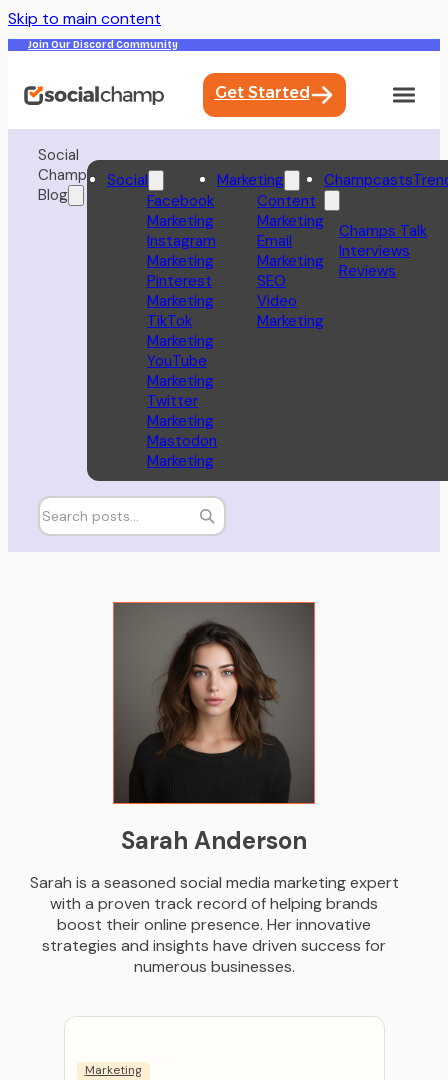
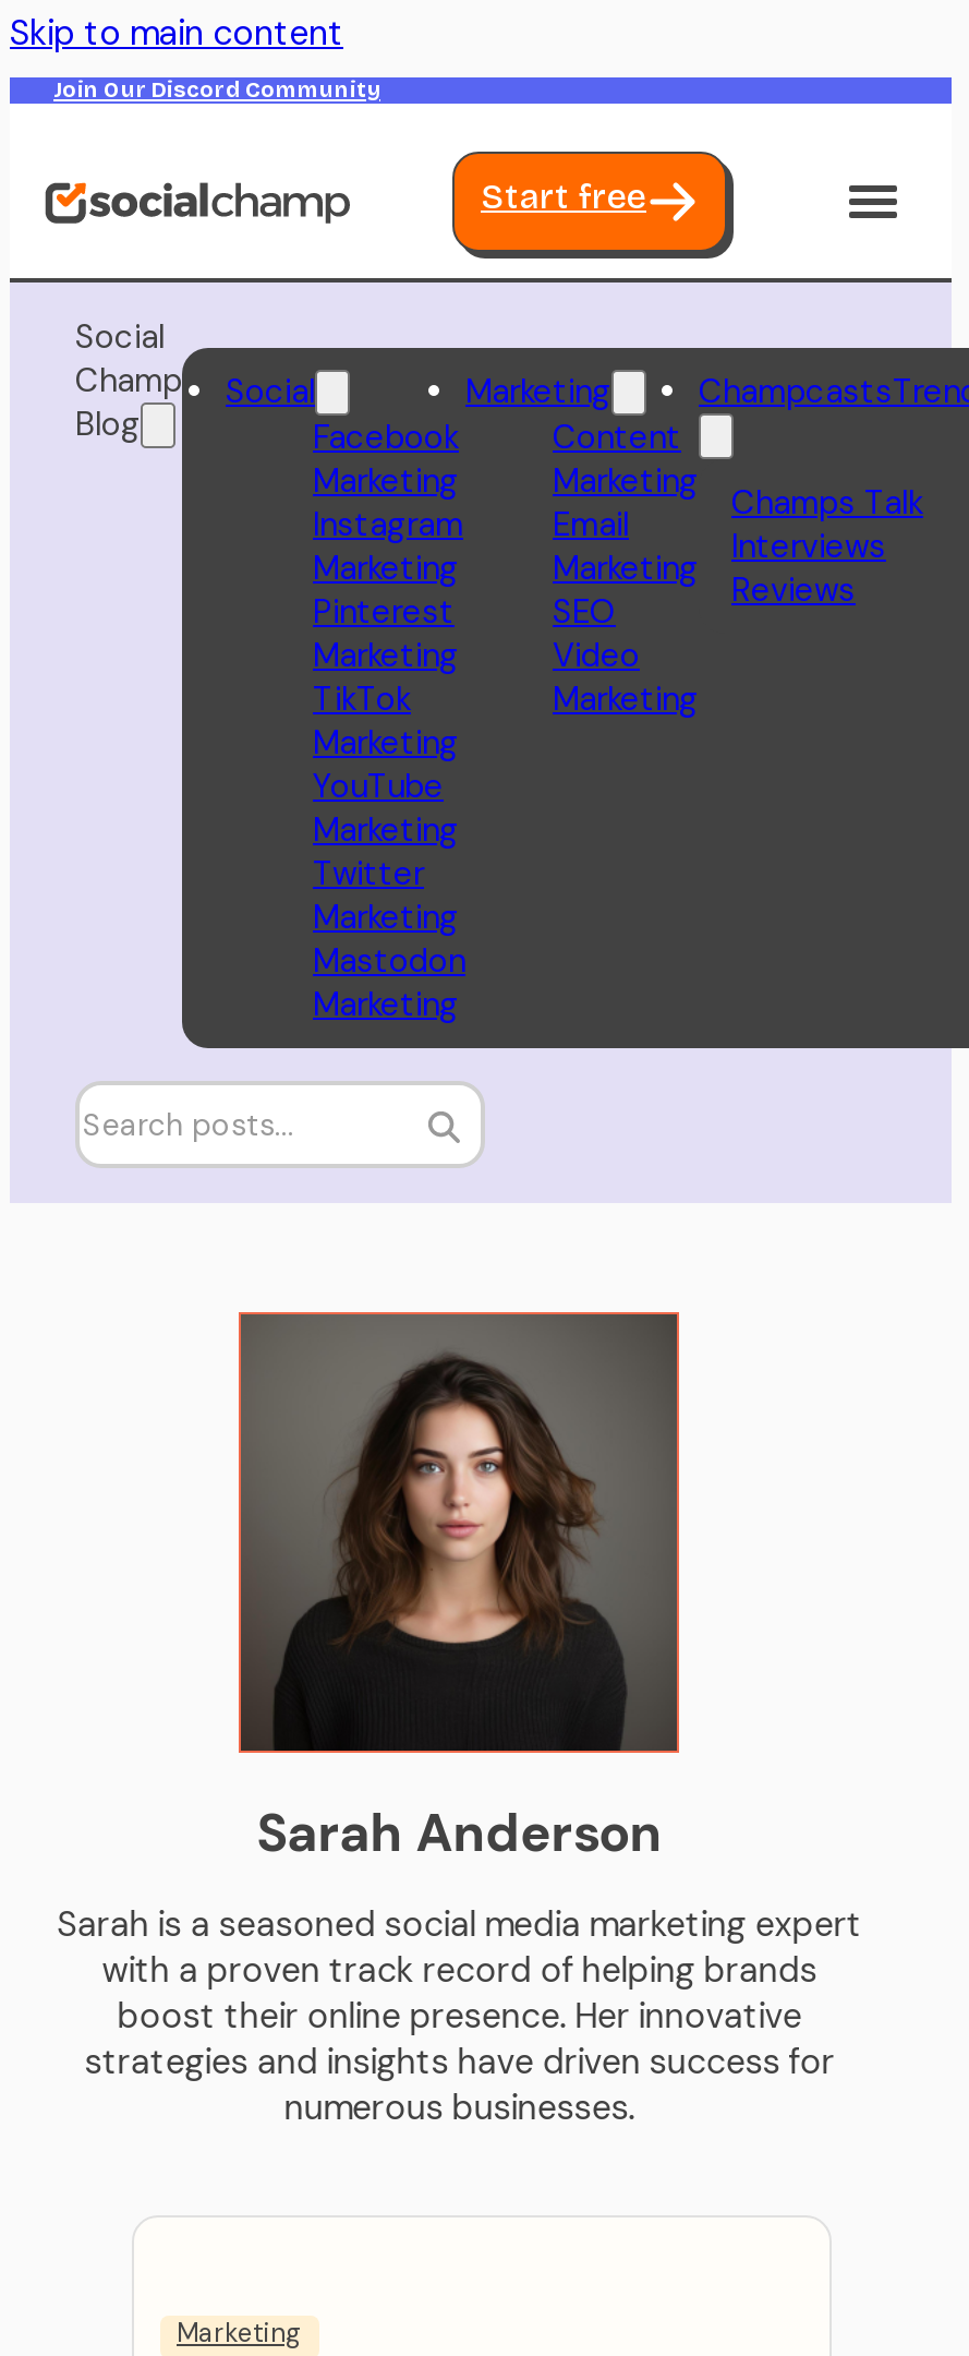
[214,83,309,102] Get Started -> [481,176,646,217] Start free

